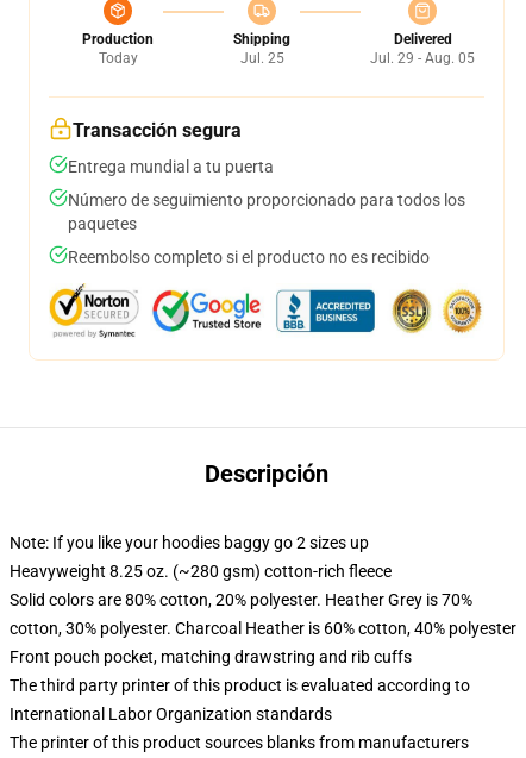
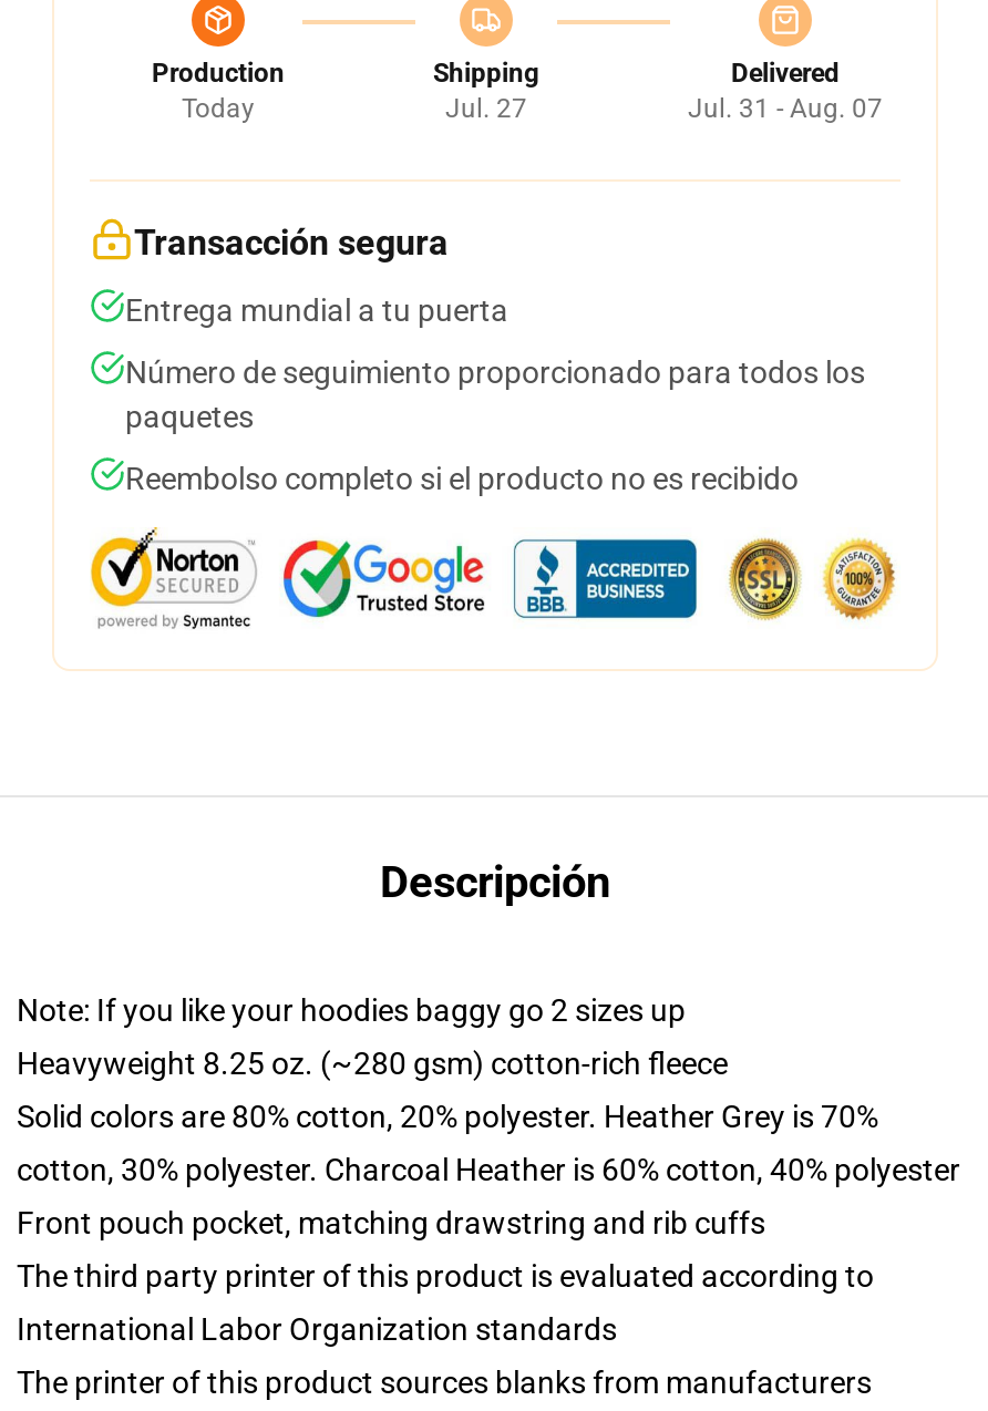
[240,50,284,67] Jul. 25 -> [445,93,527,124] Jul. 27
[370,50,475,67] Jul. 29 - Aug. 05 -> [688,93,883,124] Jul. 31 - Aug. 07

